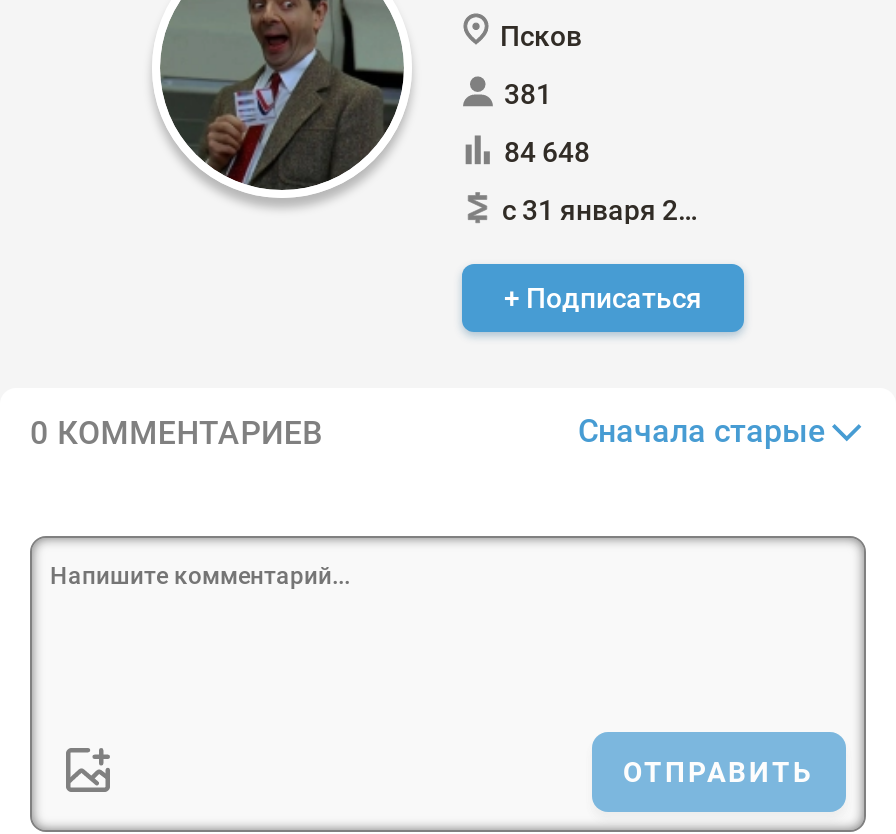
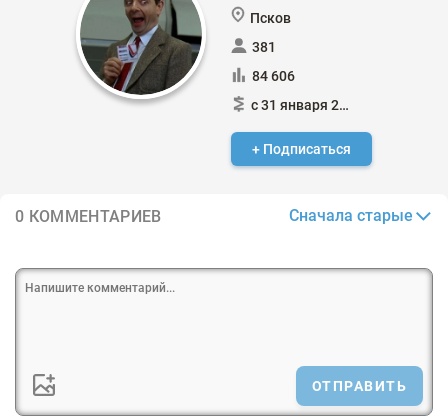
[504,136,590,168] 84 648 -> [252,68,295,84] 84 606

